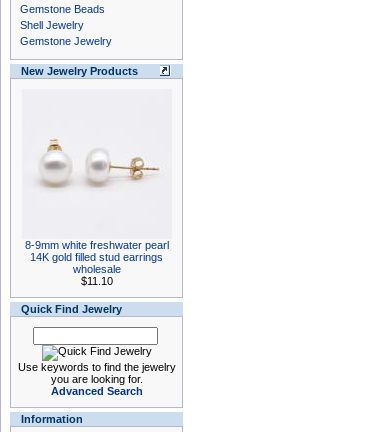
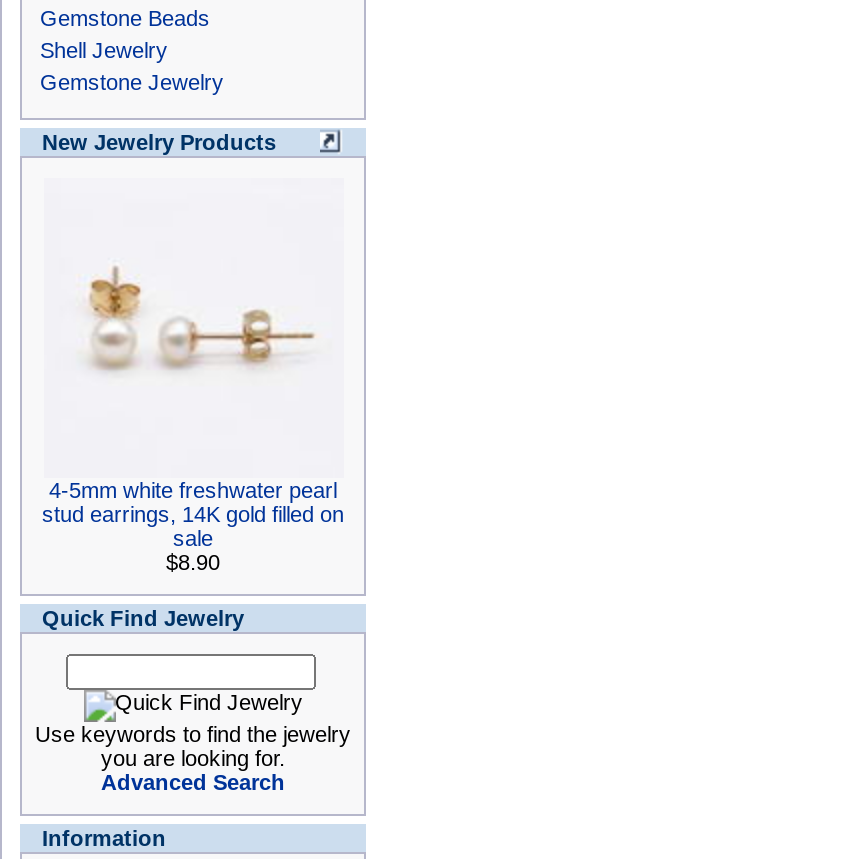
[36,134,73,190] [image] -> [74,266,144,378] [image]
[80,148,147,189] [image] -> [158,298,294,376] [image]
[24,239,168,287] 8-9mm white freshwater pearl | 14K gold filled stud earrings | wholesale | $11.10 -> [42,478,344,574] 4-5mm white freshwater pearl | stud earrings, 14K gold filled on | sale | $8.90

